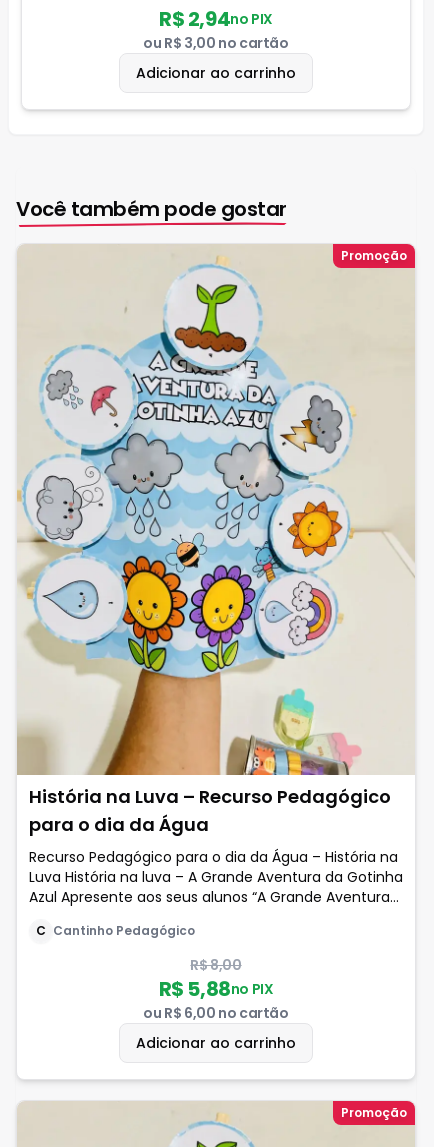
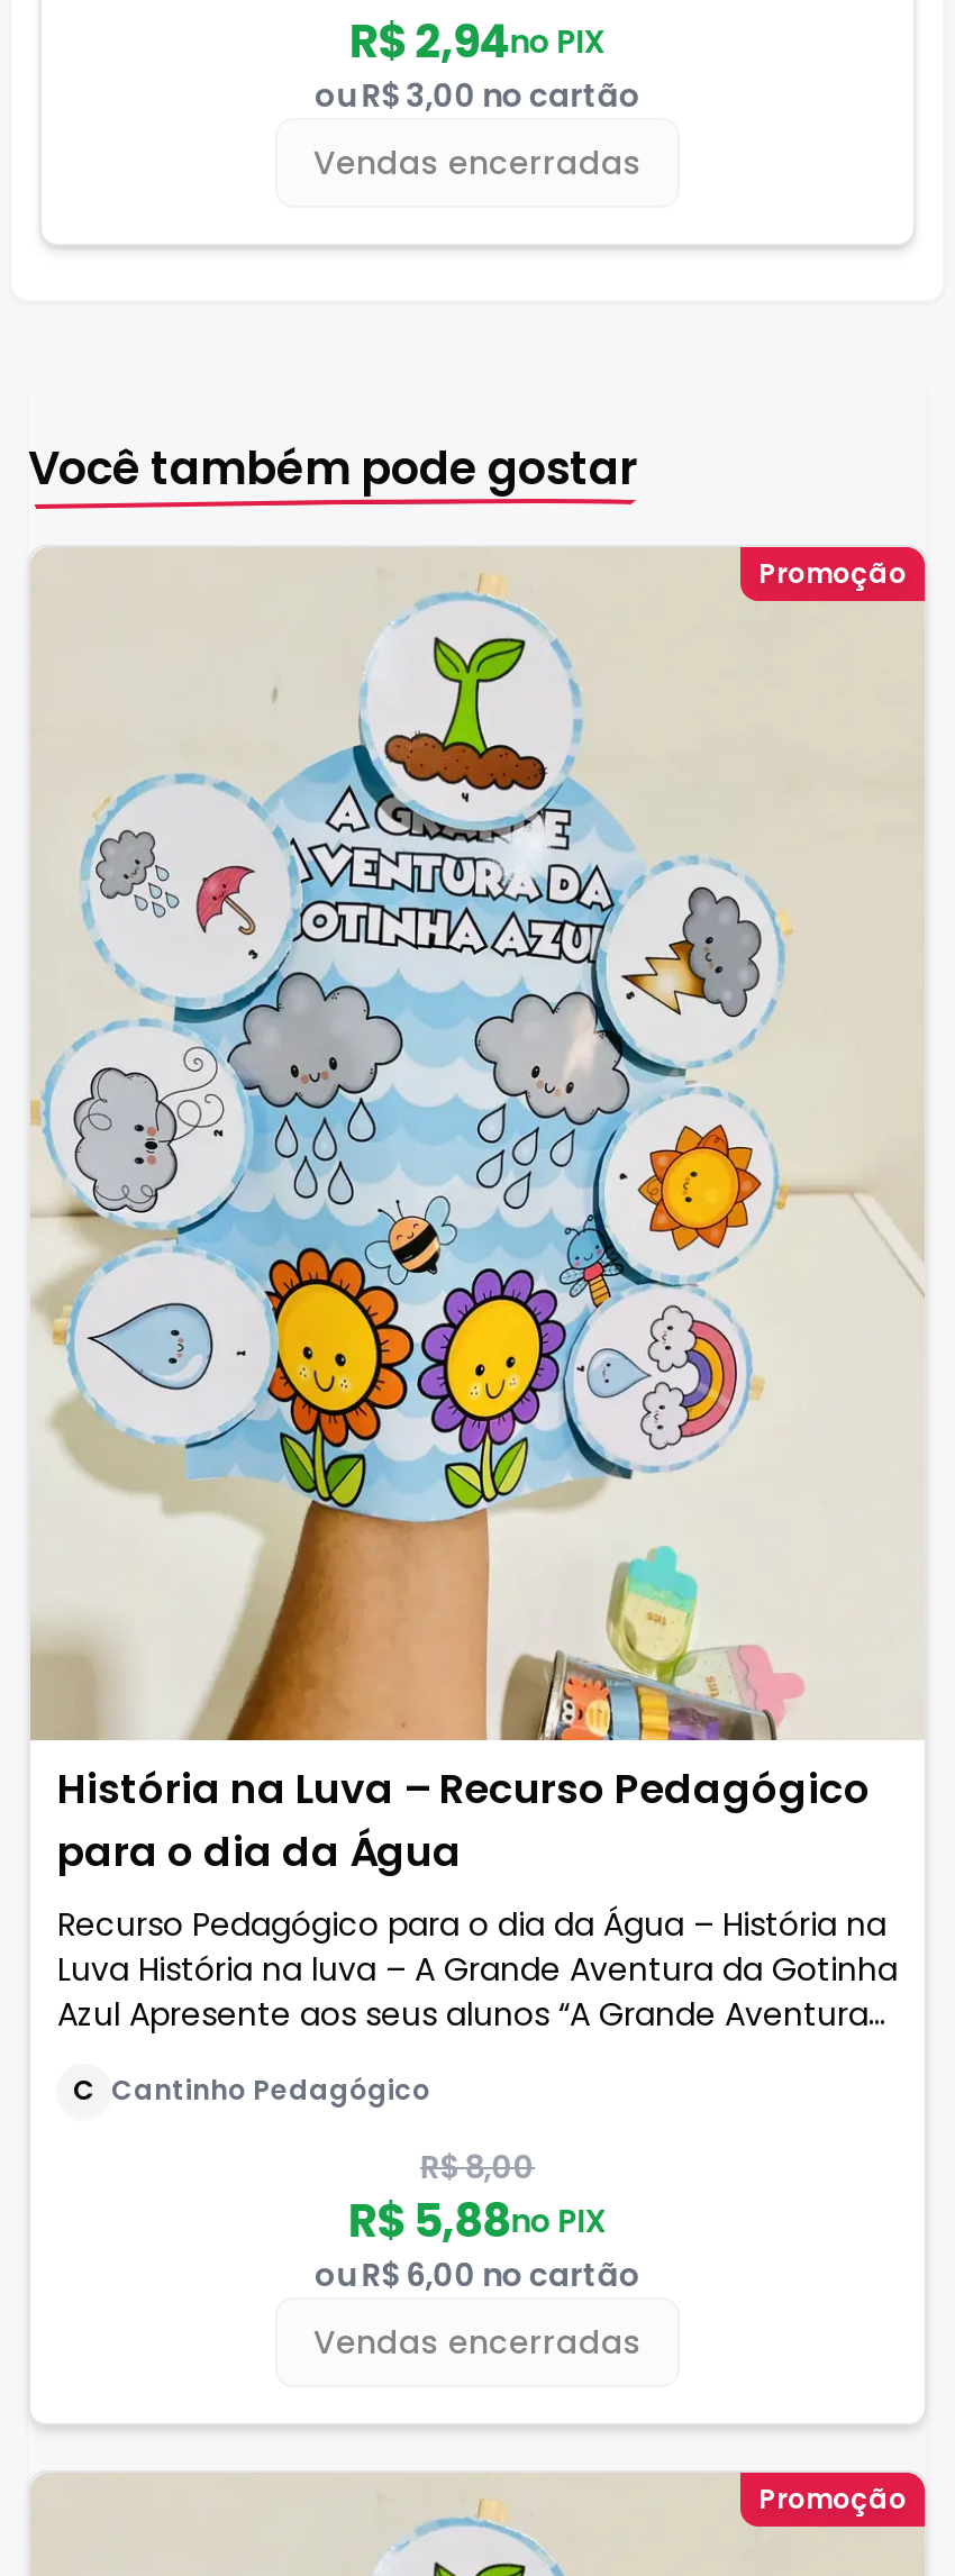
[136,63,296,83] Adicionar ao carrinho -> [313,140,642,185] Vendas encerradas
[136,1033,296,1053] Adicionar ao carrinho -> [313,2319,642,2364] Vendas encerradas

